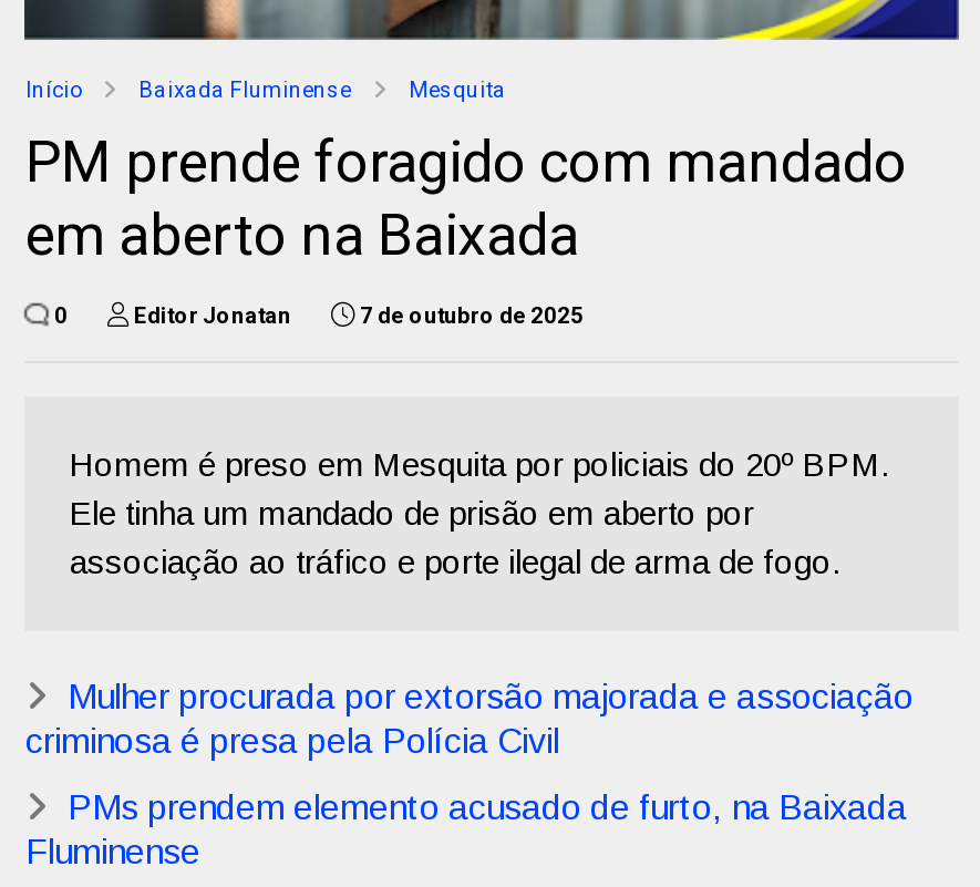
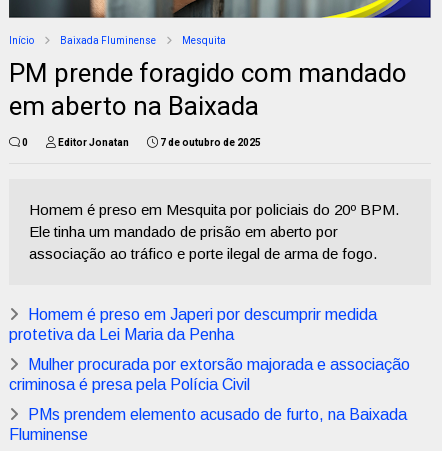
none -> [9,306,377,343] Homem é preso em Japeri por descumprir medida | protetiva da Lei Maria da Penha

